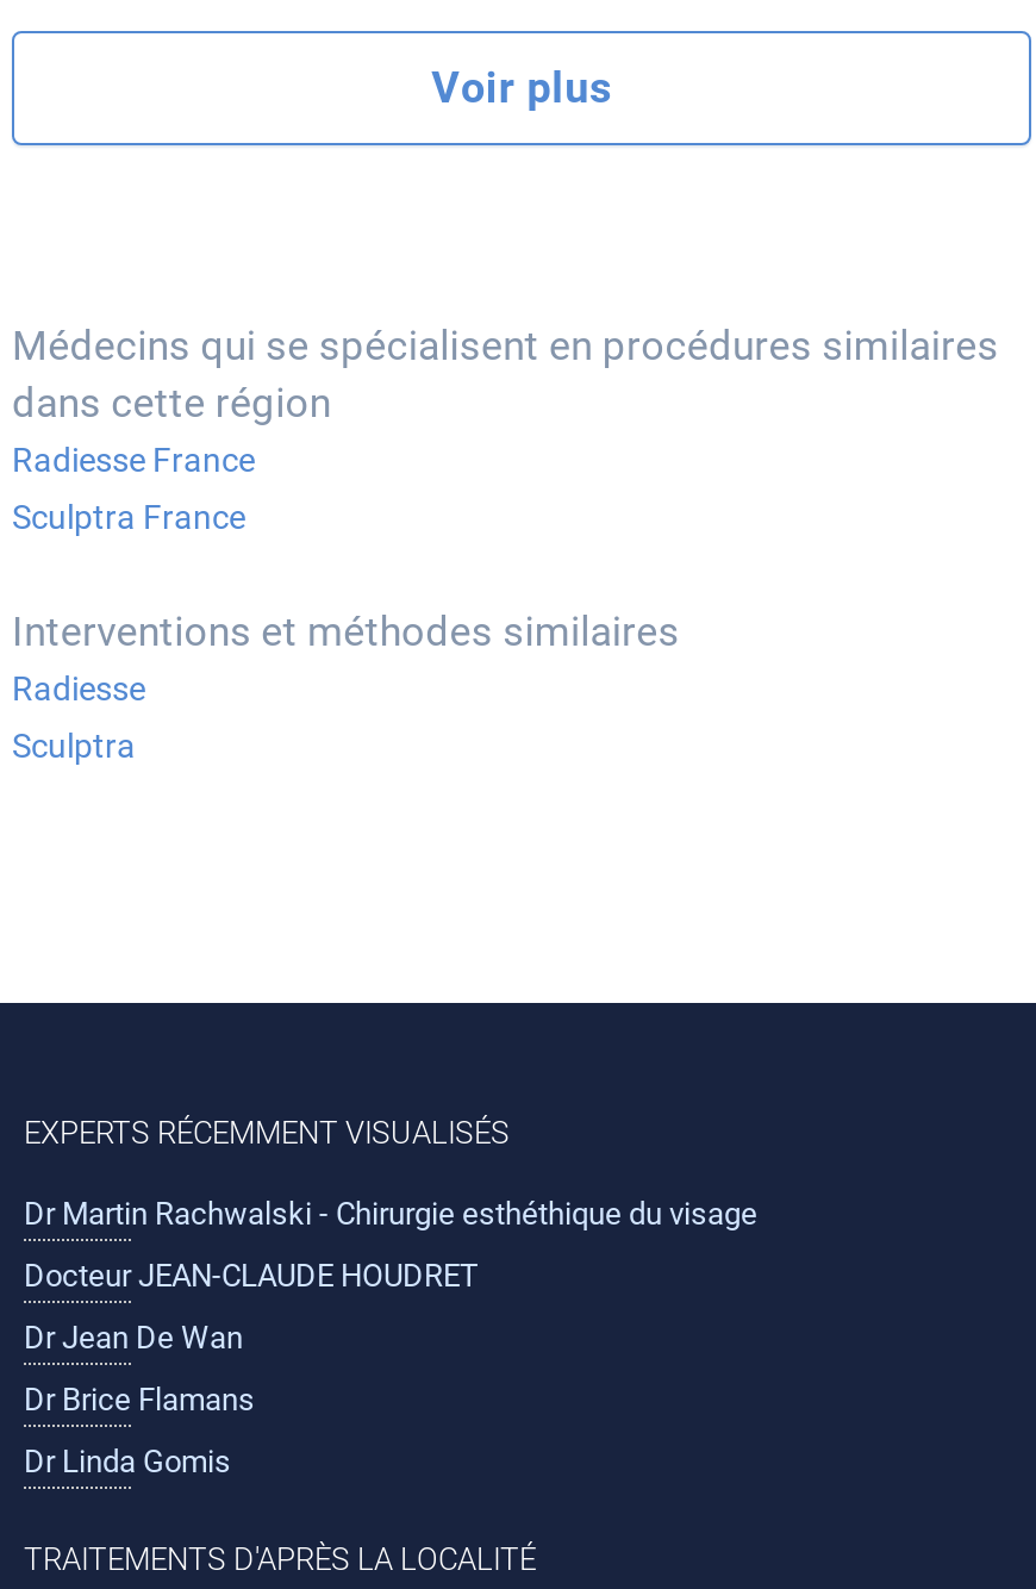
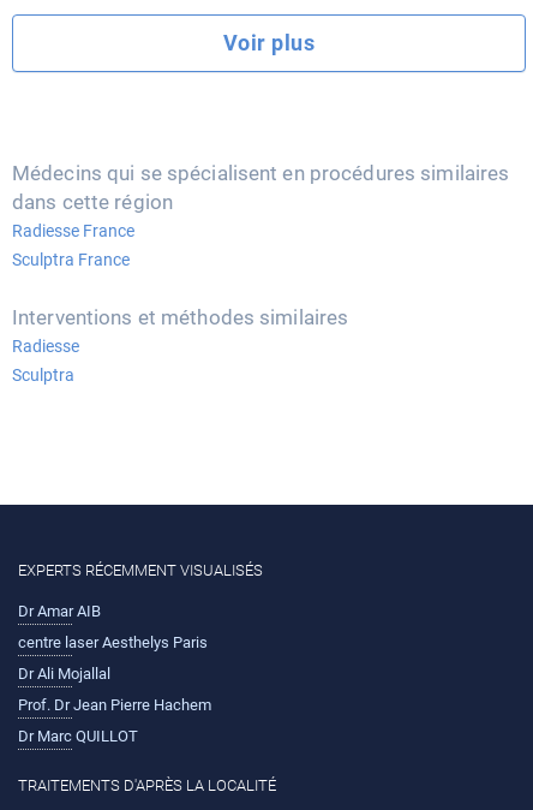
[24,1196,757,1232] Dr Martin Rachwalski - Chirurgie esthéthique du visage -> [18,602,101,620] Dr Amar AIB
[24,1258,479,1294] Docteur JEAN-CLAUDE HOUDRET -> [18,633,208,651] centre laser Aesthelys Paris
[24,1320,243,1356] Dr Jean De Wan -> [18,665,110,683] Dr Ali Mojallal
[24,1382,255,1417] Dr Brice Flamans -> [18,696,211,714] Prof. Dr Jean Pierre Hachem
[24,1444,231,1479] Dr Linda Gomis -> [18,727,138,745] Dr Marc QUILLOT

